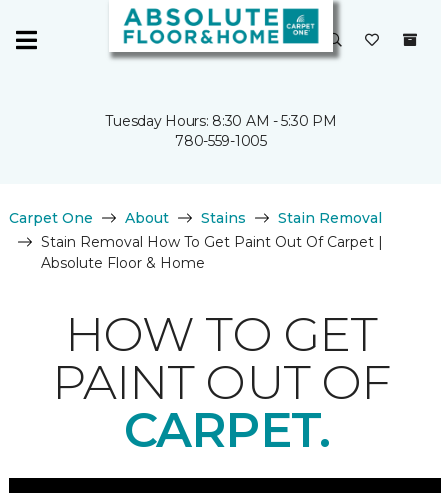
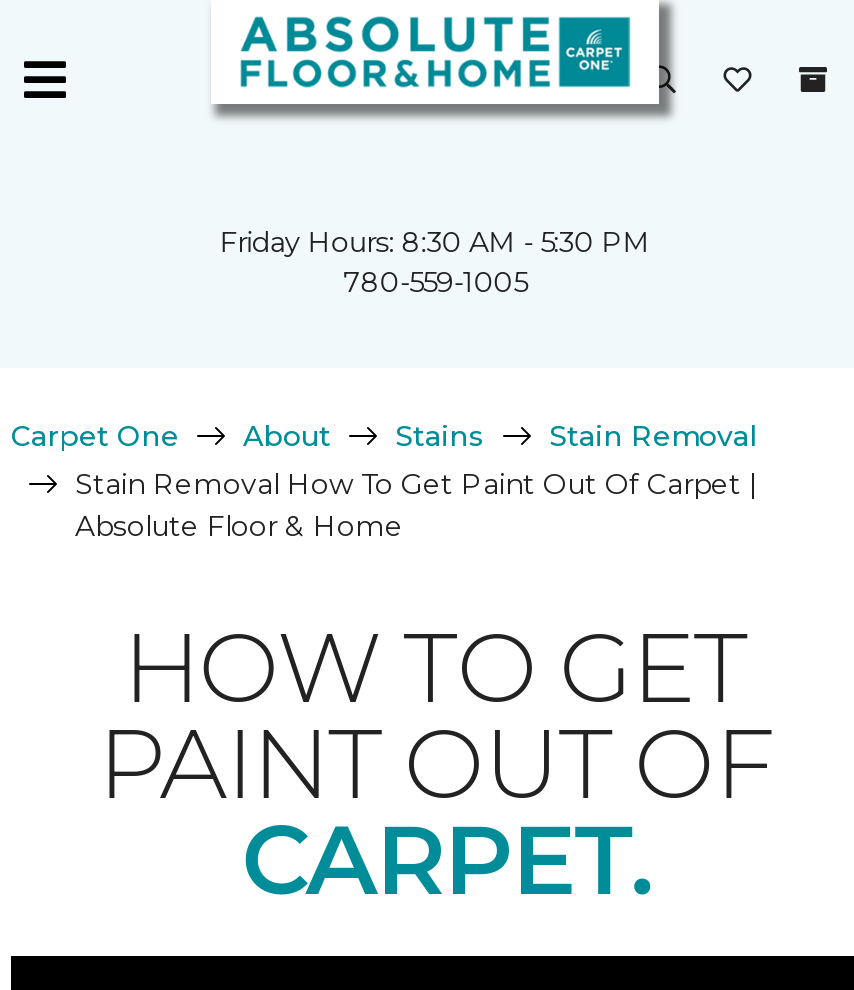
[105,112,336,130] Tuesday Hours: 8:30 AM - 5:30 PM -> [220,224,650,260] Friday Hours: 8:30 AM - 5:30 PM

